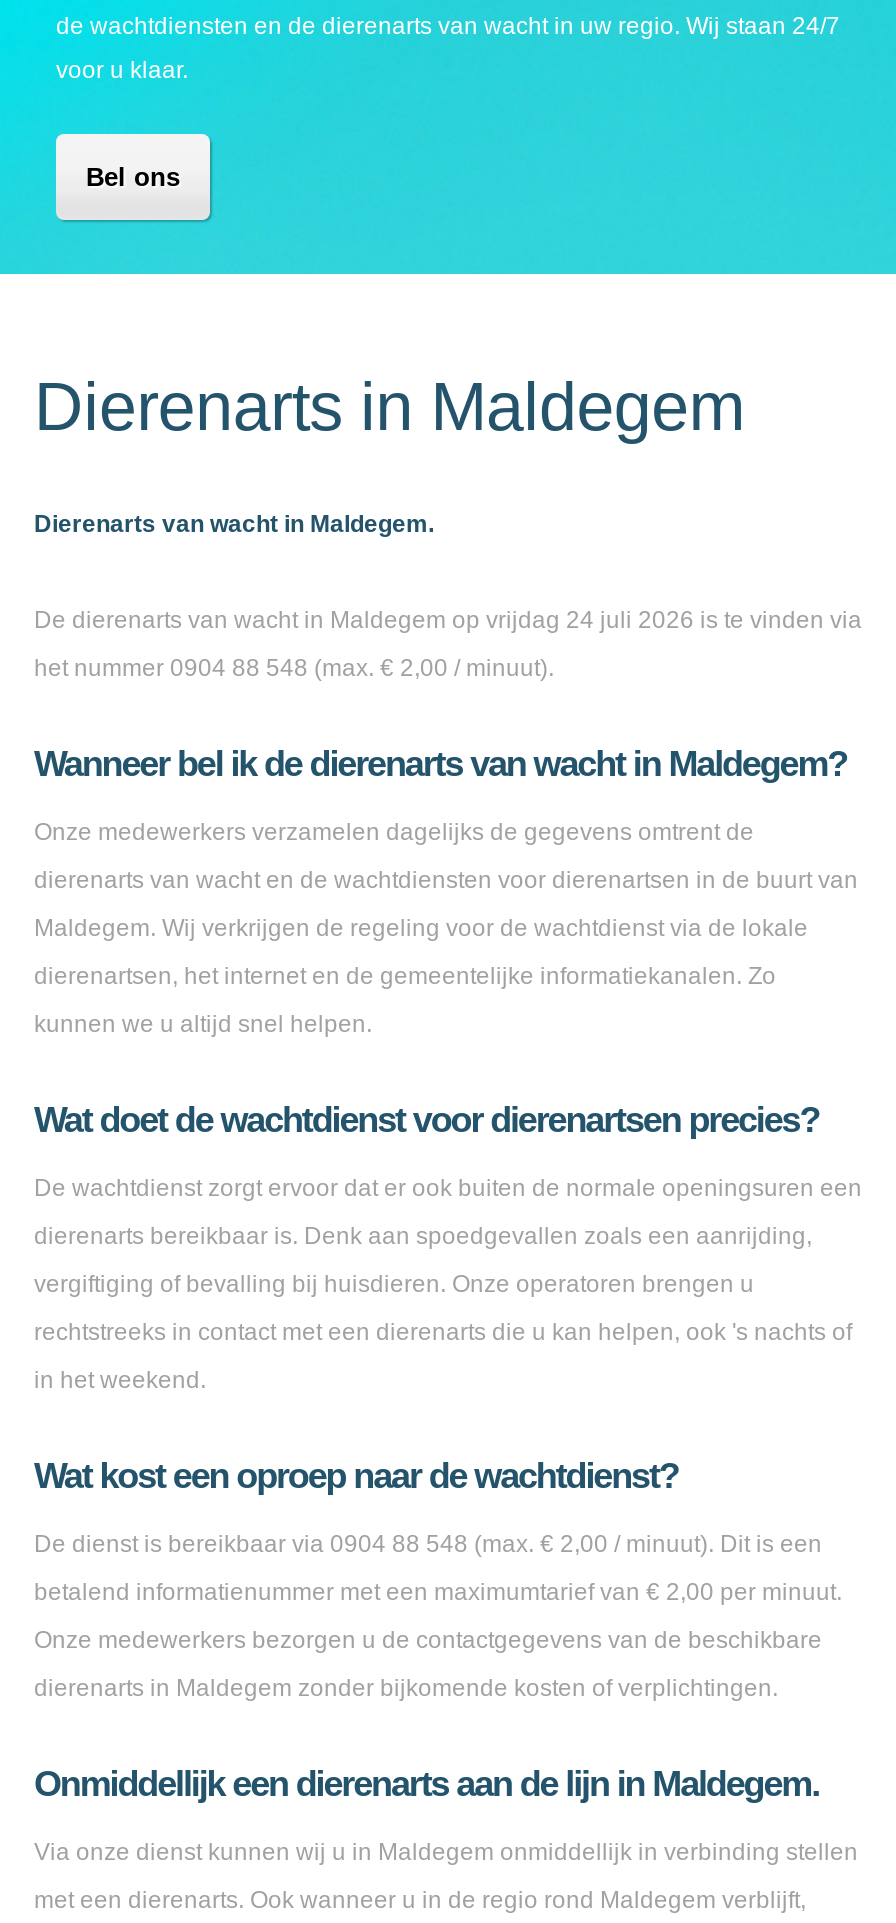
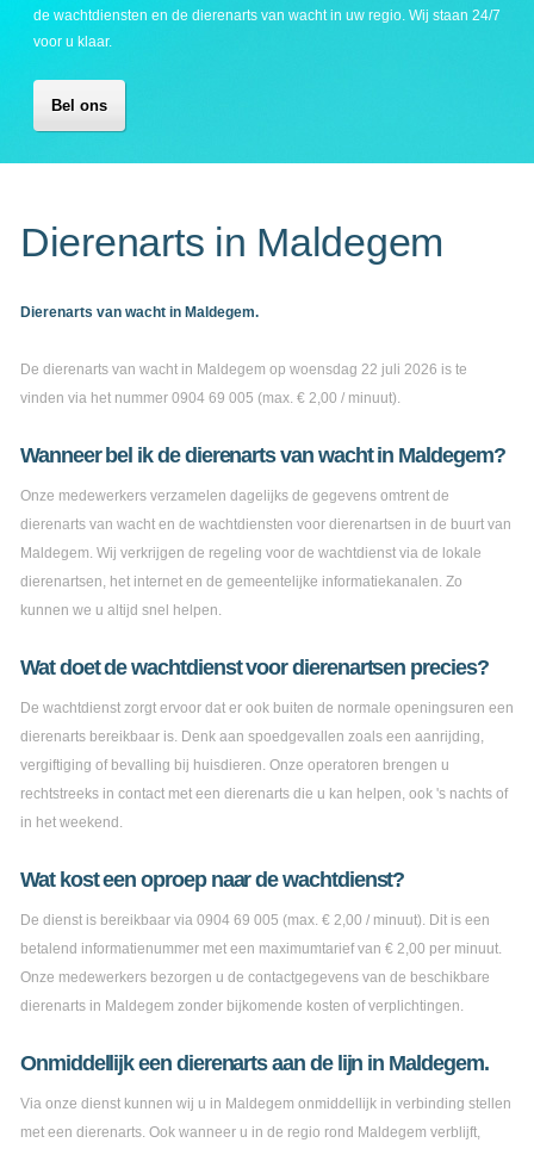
[34,606,862,634] De dierenarts van wacht in Maldegem op vrijdag 24 juli 2026 is te vinden via -> [20,361,467,378] De dierenarts van wacht in Maldegem op woensdag 22 juli 2026 is te
[34,654,554,682] het nummer 0904 88 548 (max. € 2,00 / minuut). -> [20,390,401,406] vinden via het nummer 0904 69 005 (max. € 2,00 / minuut).
[34,1530,822,1558] De dienst is bereikbaar via 0904 88 548 (max. € 2,00 / minuut). Dit is een -> [20,912,490,928] De dienst is bereikbaar via 0904 69 005 (max. € 2,00 / minuut). Dit is een

